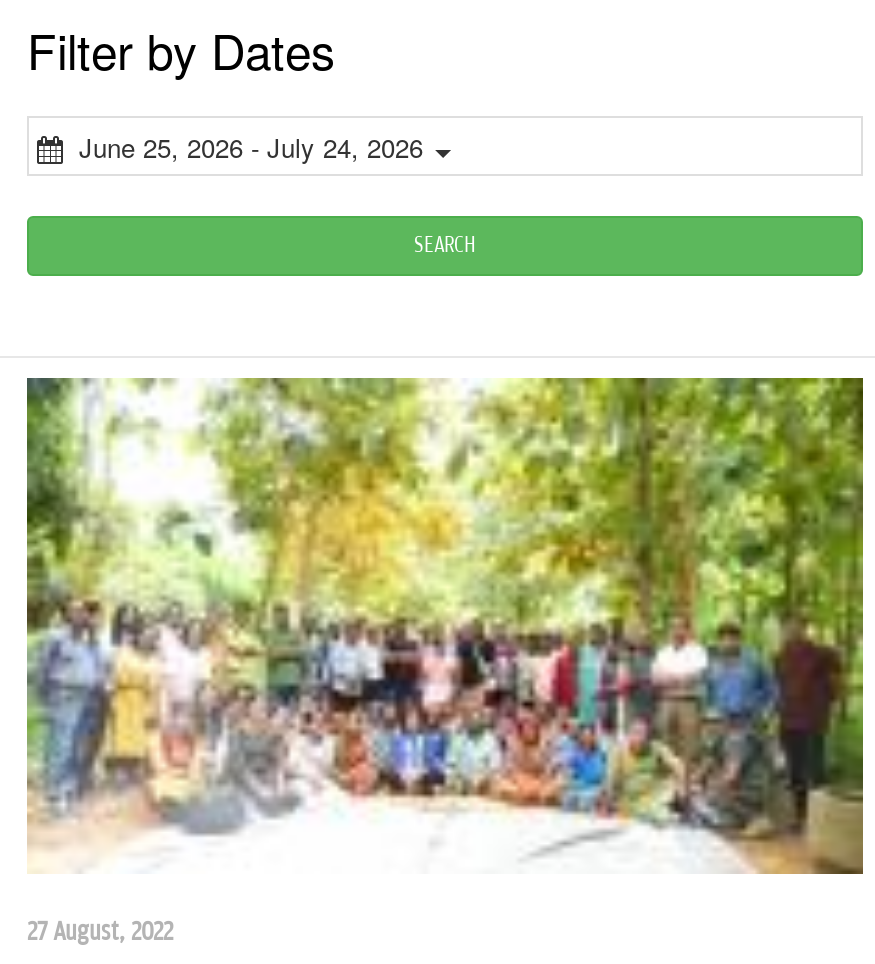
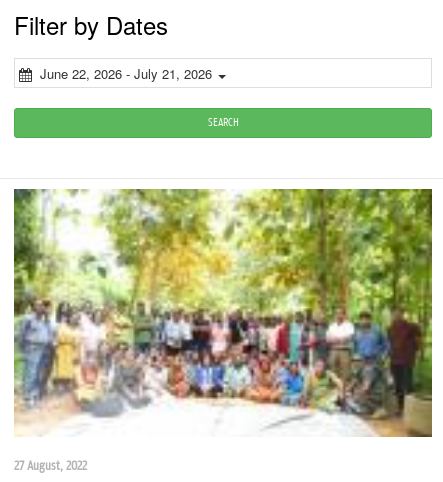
[79,128,423,166] June 25, 2026 - July 24, 2026 -> [40,64,212,83] June 22, 2026 - July 21, 2026

